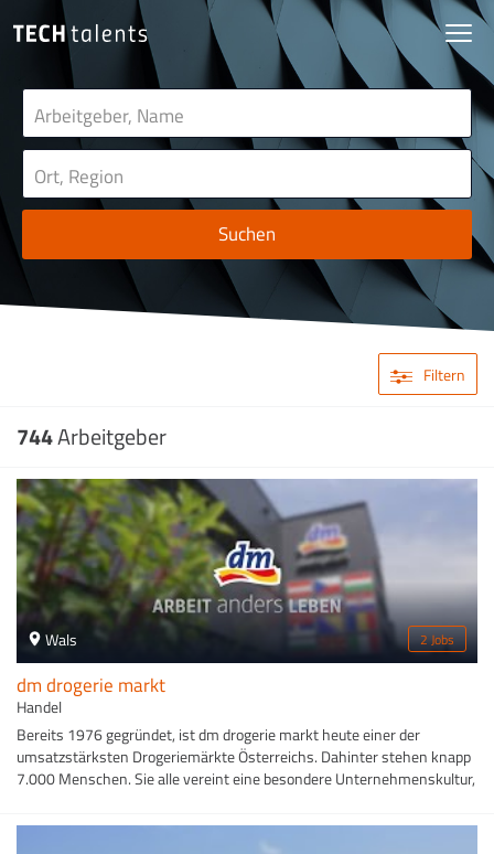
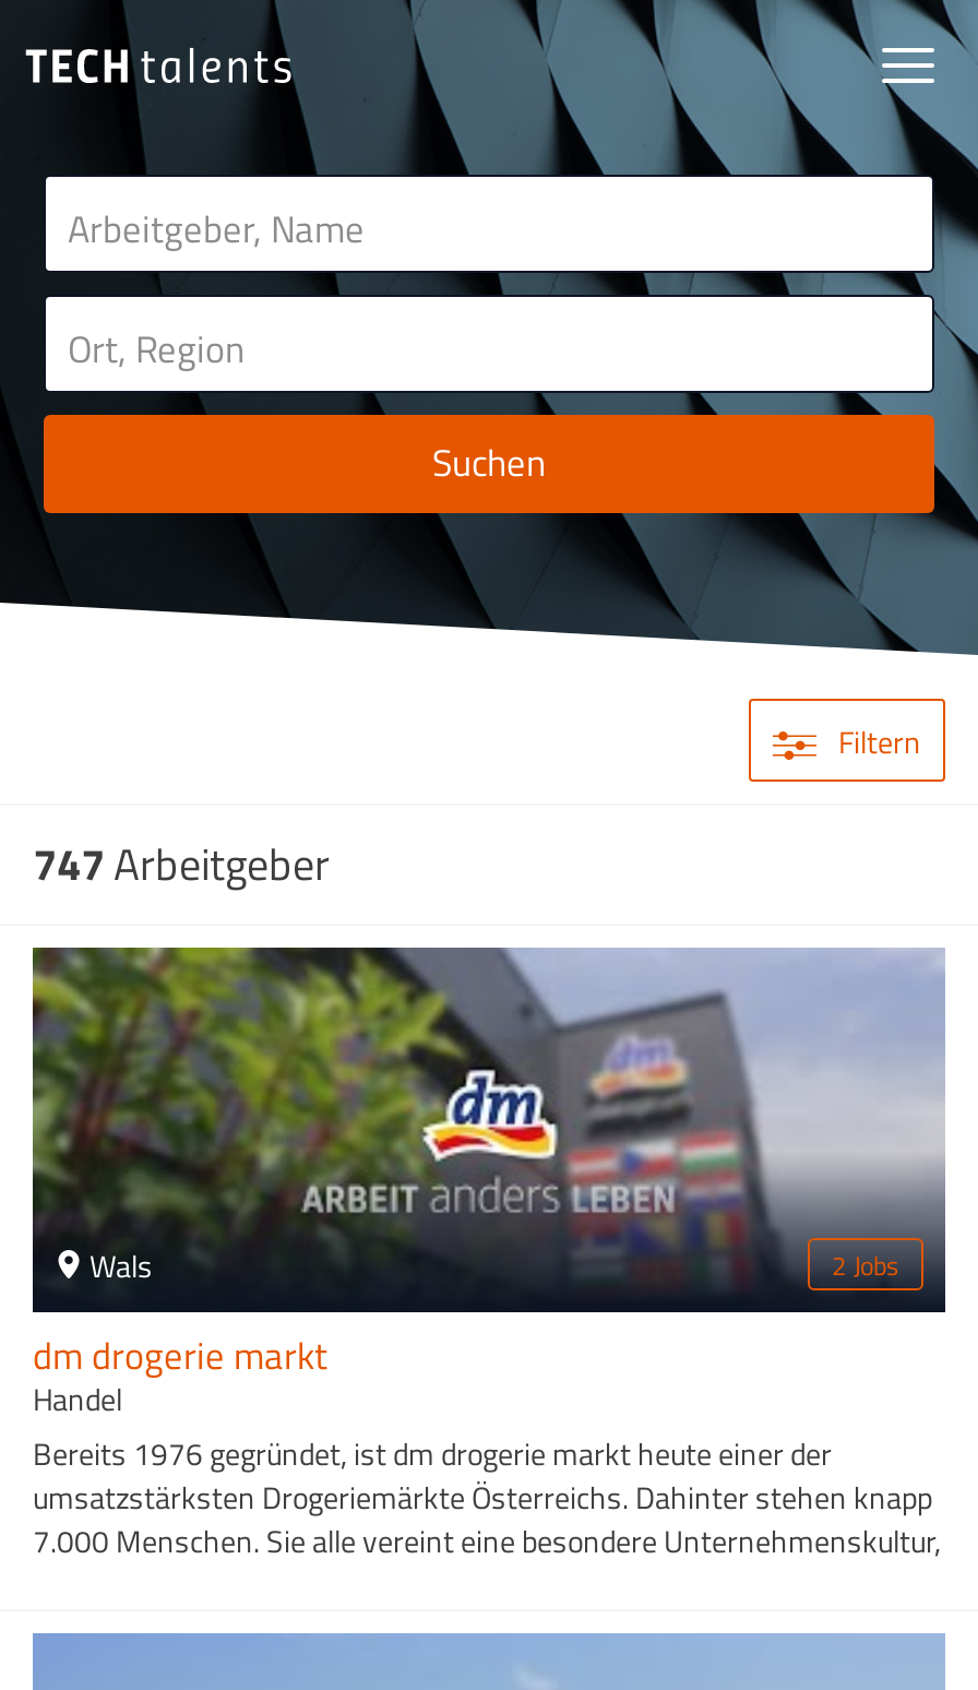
[17,419,167,453] 744 Arbeitgeber -> [33,830,330,897] 747 Arbeitgeber

